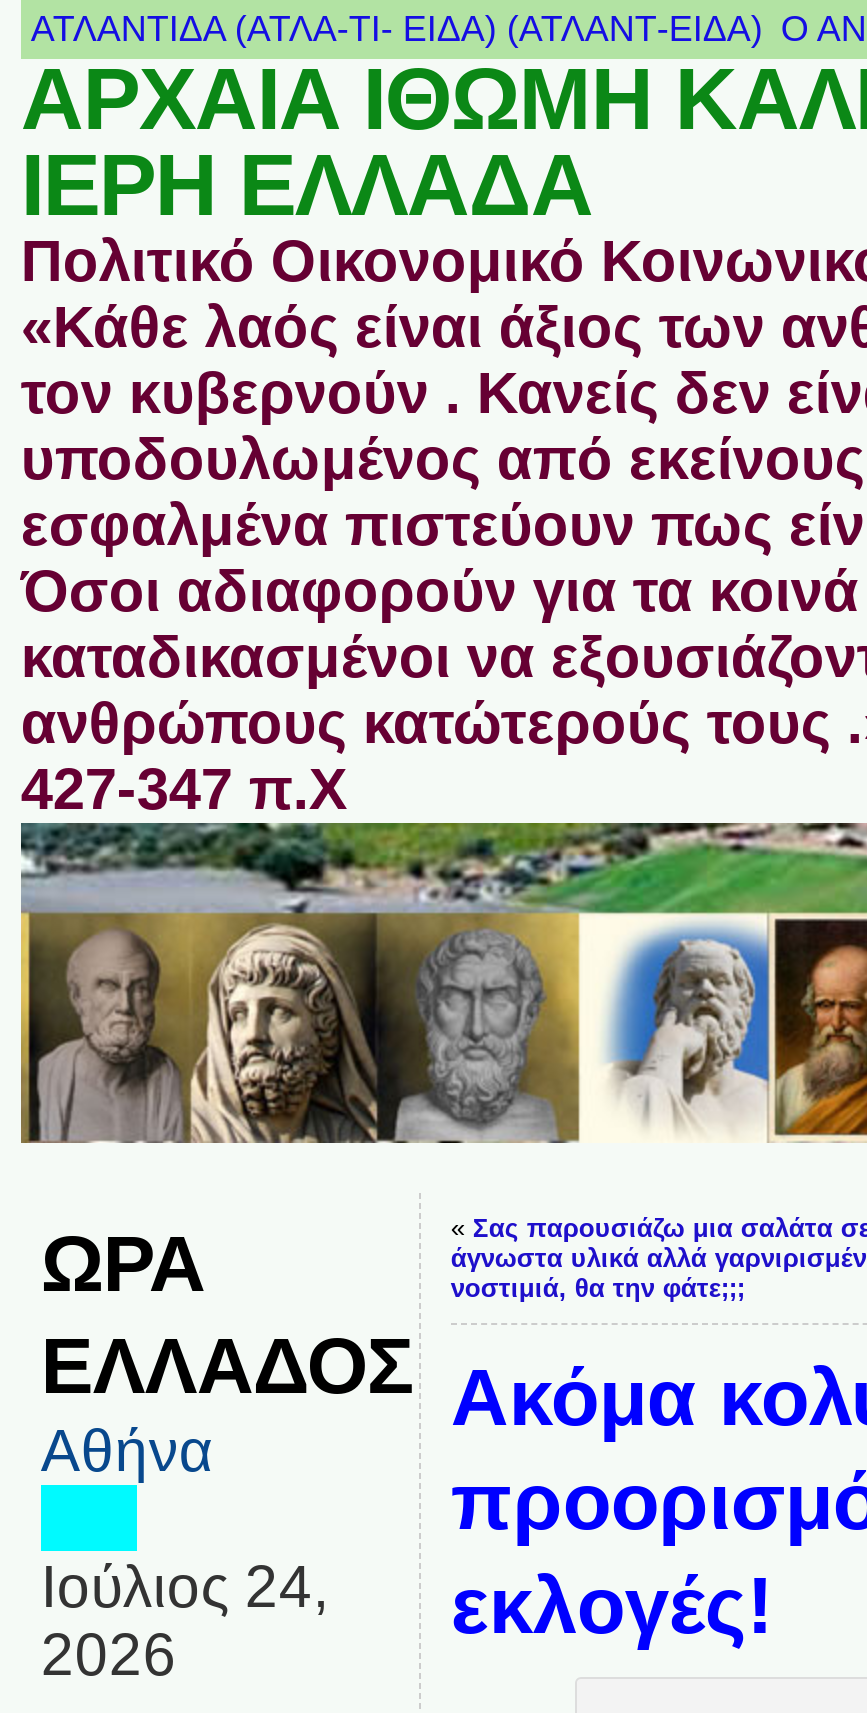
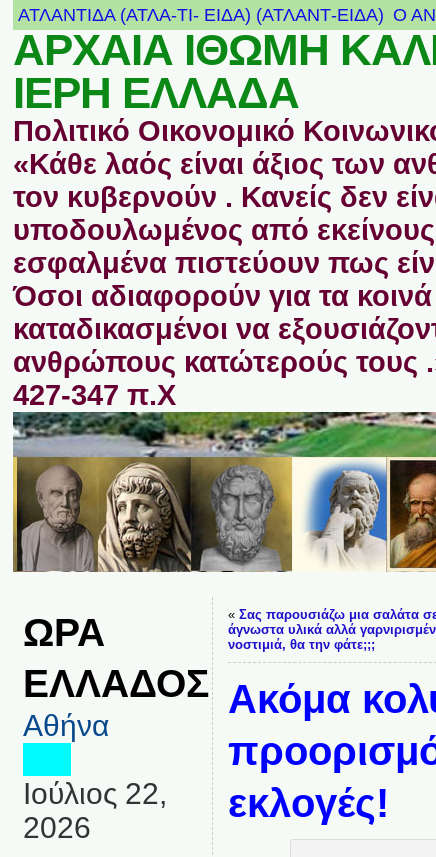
[41,1553,773,1649] Ιούλιος 24, εκλογές! -> [23,777,389,825] Ιούλιος 22, εκλογές!

